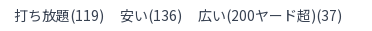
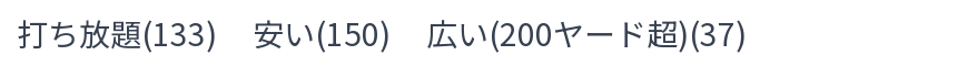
[14,5,104,25] 打ち放題(119) -> [17,11,217,55] 打ち放題(133)
[120,5,182,25] 安い(136) -> [253,11,391,55] 安い(150)

